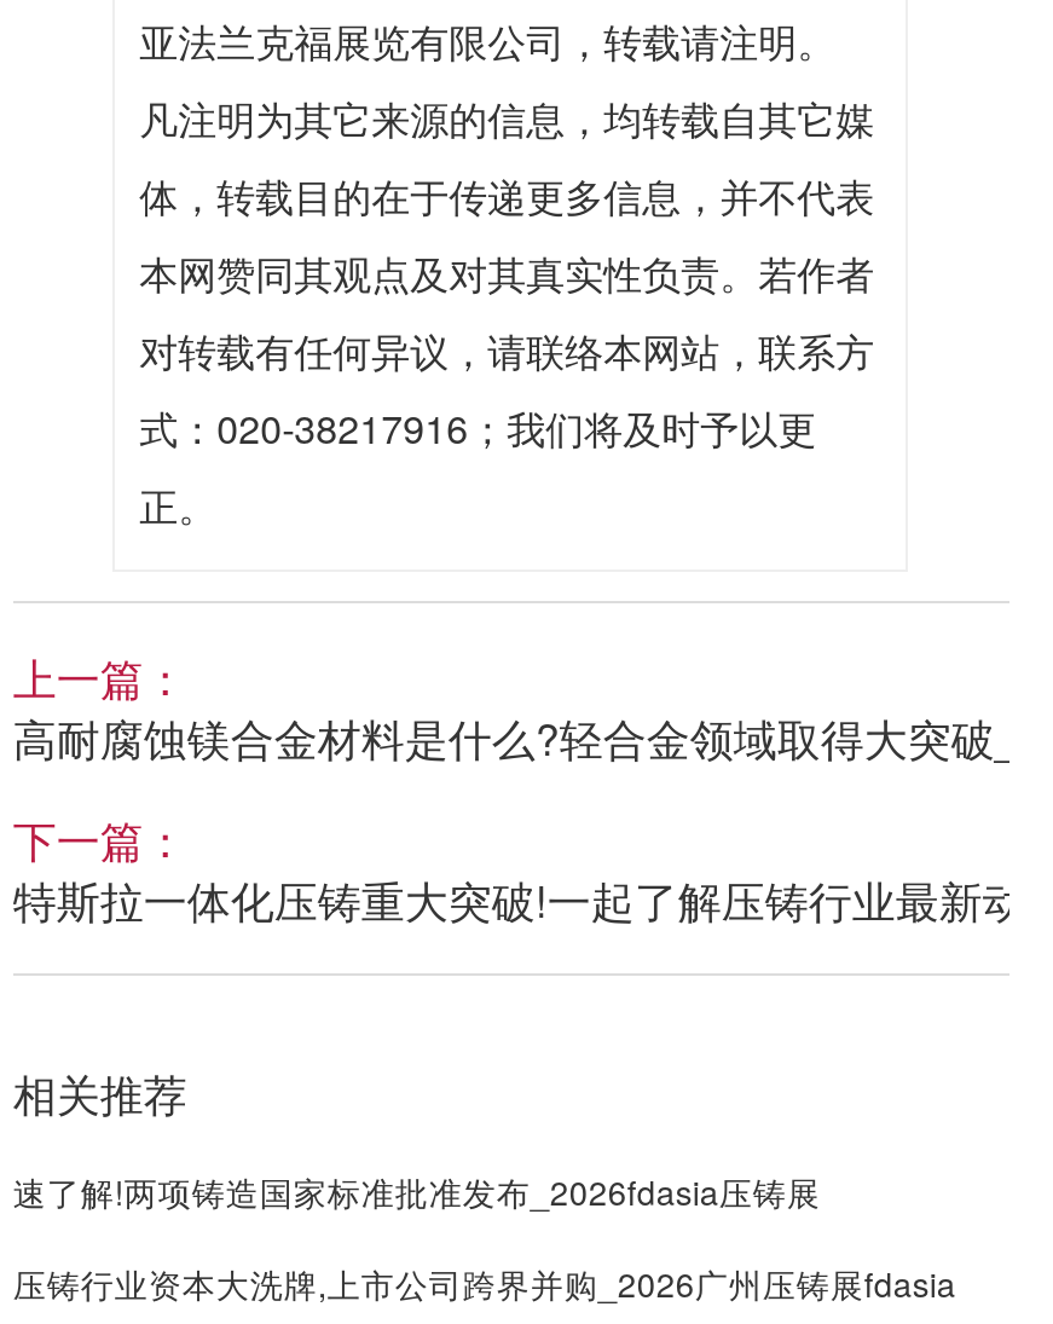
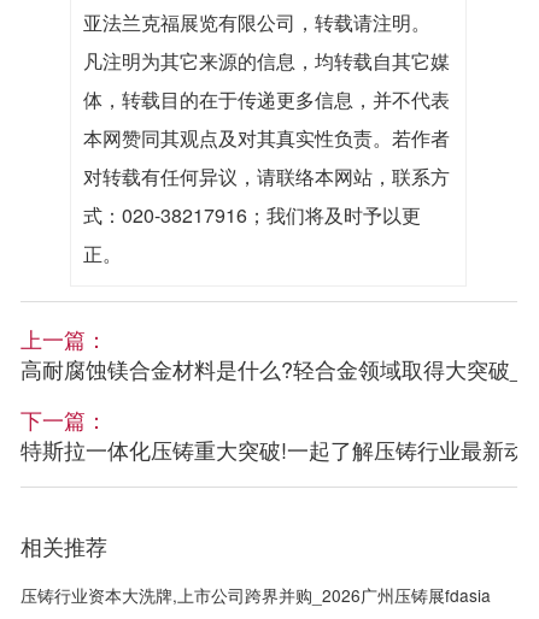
[13,1167,821,1215] 速了解!两项铸造国家标准批准发布_2026fdasia压铸展 -> none

